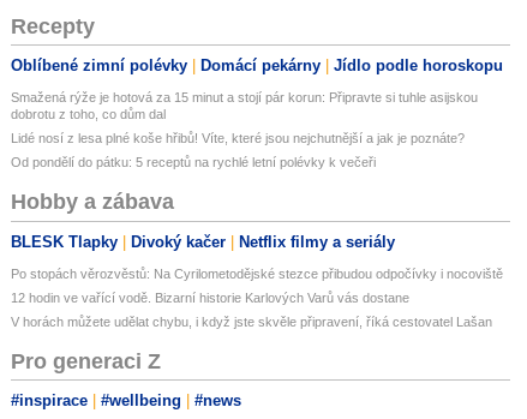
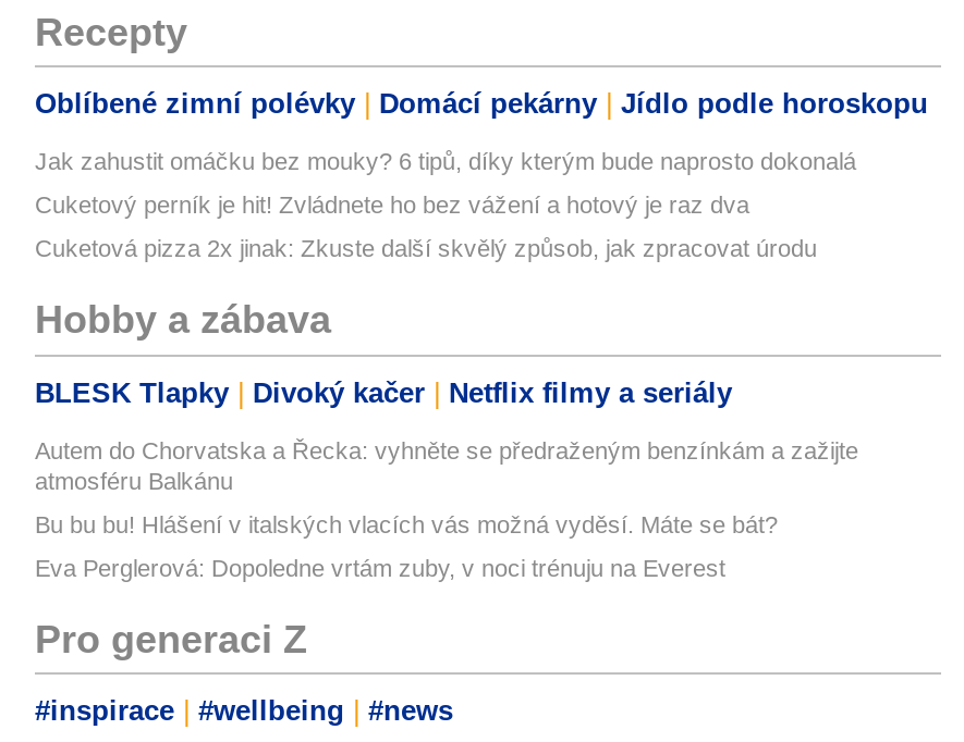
[11,91,478,122] Smažená rýže je hotová za 15 minut a stojí pár korun: Připravte si tuhle asijskou | dobrotu z toho, co dům dal -> [35,149,856,175] Jak zahustit omáčku bez mouky? 6 tipů, díky kterým bude naprosto dokonalá
[11,131,465,146] Lidé nosí z lesa plné koše hřibů! Víte, které jsou nejchutnější a jak je poznáte? -> [35,192,749,218] Cuketový perník je hit! Zvládnete ho bez vážení a hotový je raz dva
[11,155,376,170] Od pondělí do pátku: 5 receptů na rychlé letní polévky k večeři -> [35,236,817,262] Cuketová pizza 2x jinak: Zkuste další skvělý způsob, jak zpracovat úrodu
[11,266,503,281] Po stopách věrozvěstů: Na Cyrilometodějské stezce přibudou odpočívky i nocoviště -> [35,437,858,494] Autem do Chorvatska a Řecka: vyhněte se předraženým benzínkám a zažijte | atmosféru Balkánu
[11,290,409,305] 12 hodin ve vařící vodě. Bizarní historie Karlových Varů vás dostane -> [35,511,778,537] Bu bu bu! Hlášení v italských vlacích vás možná vyděsí. Máte se bát?
[11,314,492,329] V horách můžete udělat chybu, i když jste skvěle připravení, říká cestovatel Lašan -> [35,555,725,581] Eva Perglerová: Dopoledne vrtám zuby, v noci trénuju na Everest

